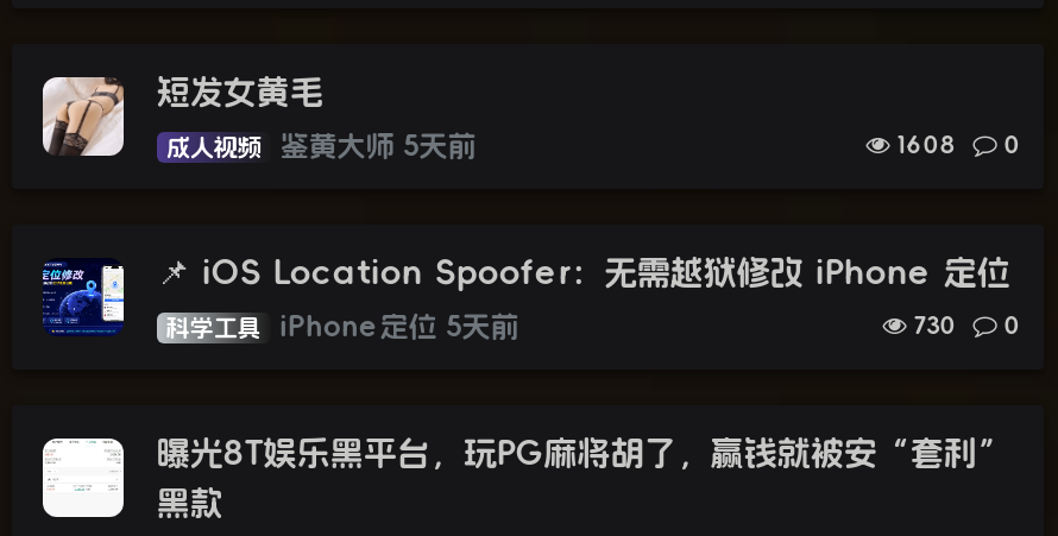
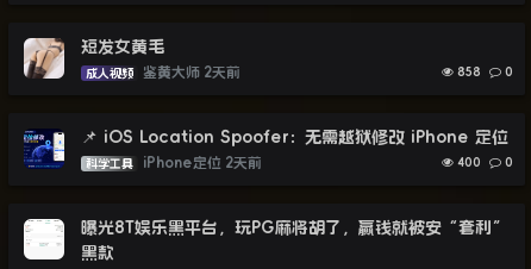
[280,131,476,159] 鉴黄大师 5天前 -> [143,66,241,80] 鉴黄大师 2天前
[890,131,1020,157] 1608 0 -> [454,66,513,79] 858 0
[280,312,519,340] iPhone定位 5天前 -> [143,156,262,170] iPhone定位 2天前
[906,312,1020,338] 730 0 -> [454,156,513,169] 400 0

